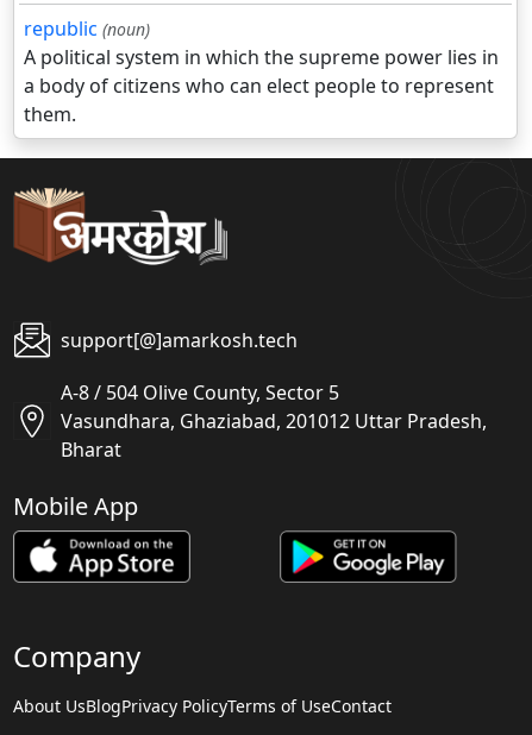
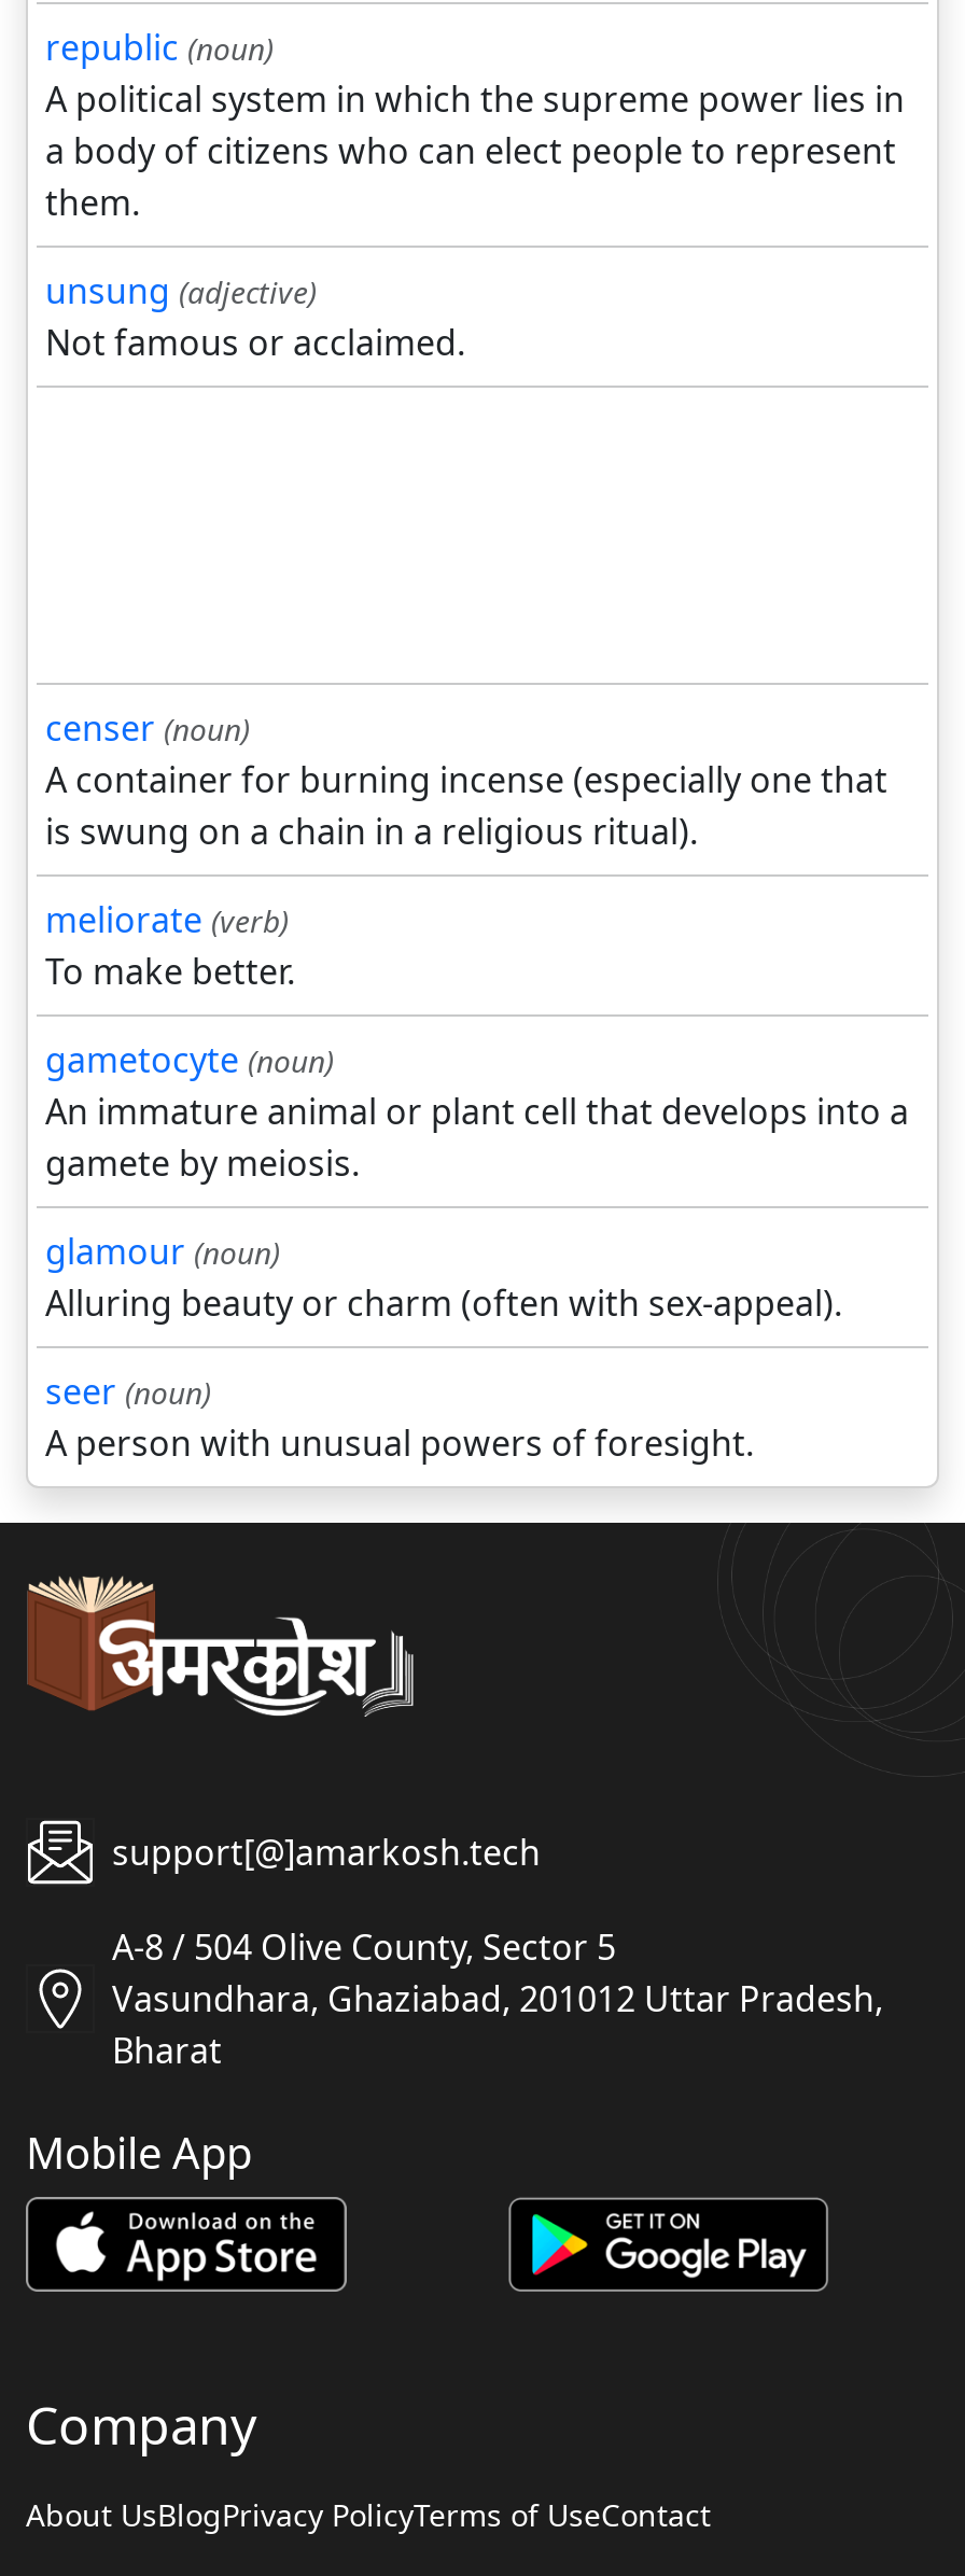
none -> [45,268,465,367] unsung (adjective) | Not famous or acclaimed.
none -> [45,705,909,1467] censer (noun) | A container for burning incense (especially one that | is swung on a chain in a religious ritual). | meliorate (verb) | To make better. | gametocyte (noun) | An immature animal or plant cell that develops into a | gamete by meiosis. | glamour (noun) | Alluring beauty or charm (often with sex-appeal). | seer (noun) | A person with unusual powers of foresight.

